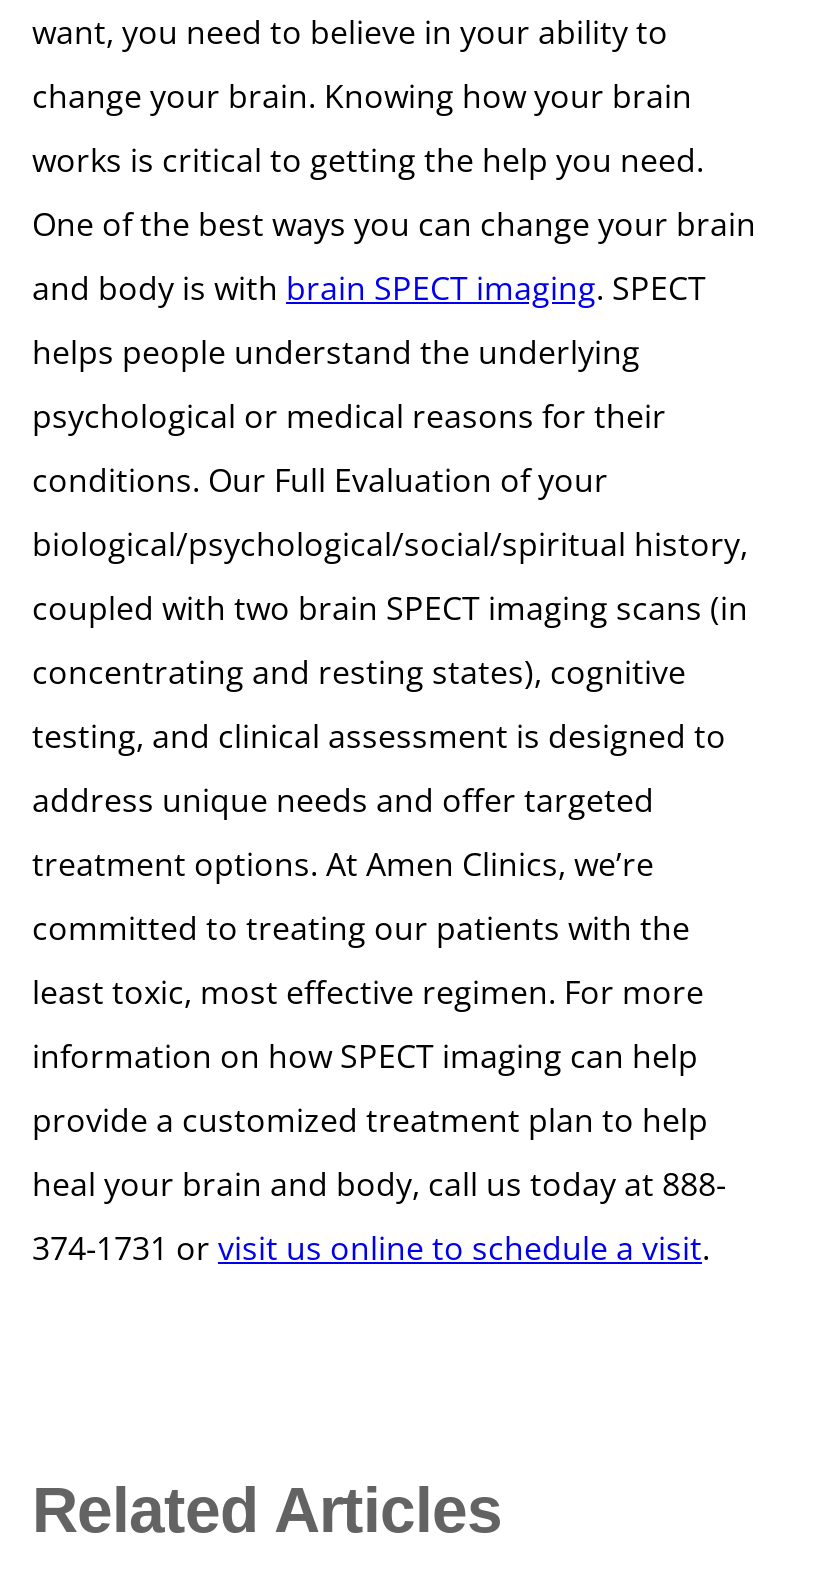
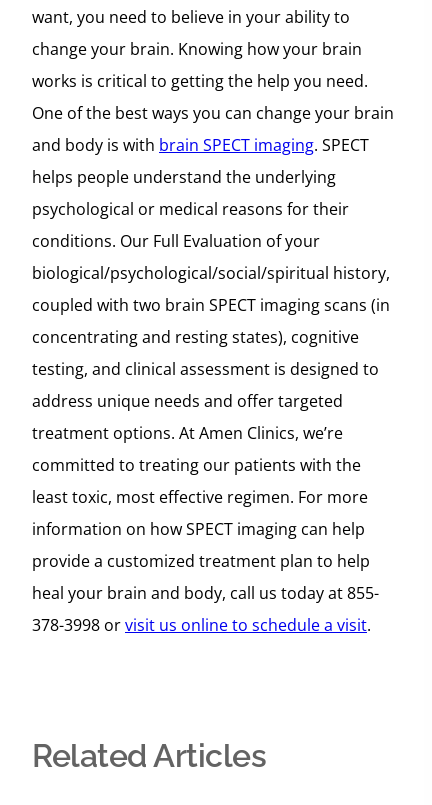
[32,1162,726,1206] heal your brain and body, call us today at 888- -> [32,582,379,604] heal your brain and body, call us today at 855-
[32,1226,710,1270] 374-1731 or visit us online to schedule a visit. -> [32,614,371,636] 378-3998 or visit us online to schedule a visit.

